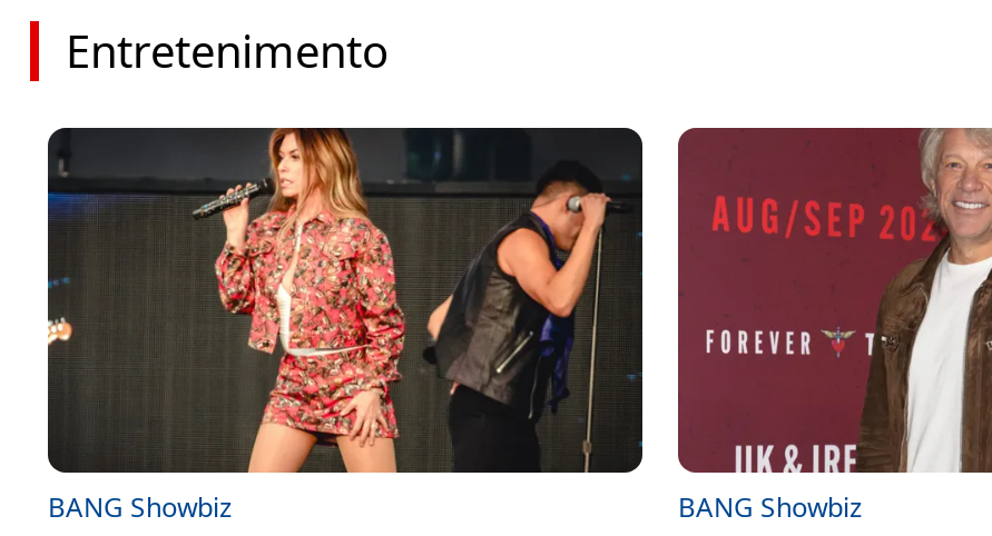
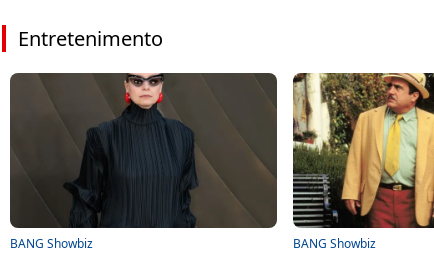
[48,126,642,475] [image] -> [9,73,277,229] [image]
[676,126,985,475] [image] -> [292,72,431,229] [image]

